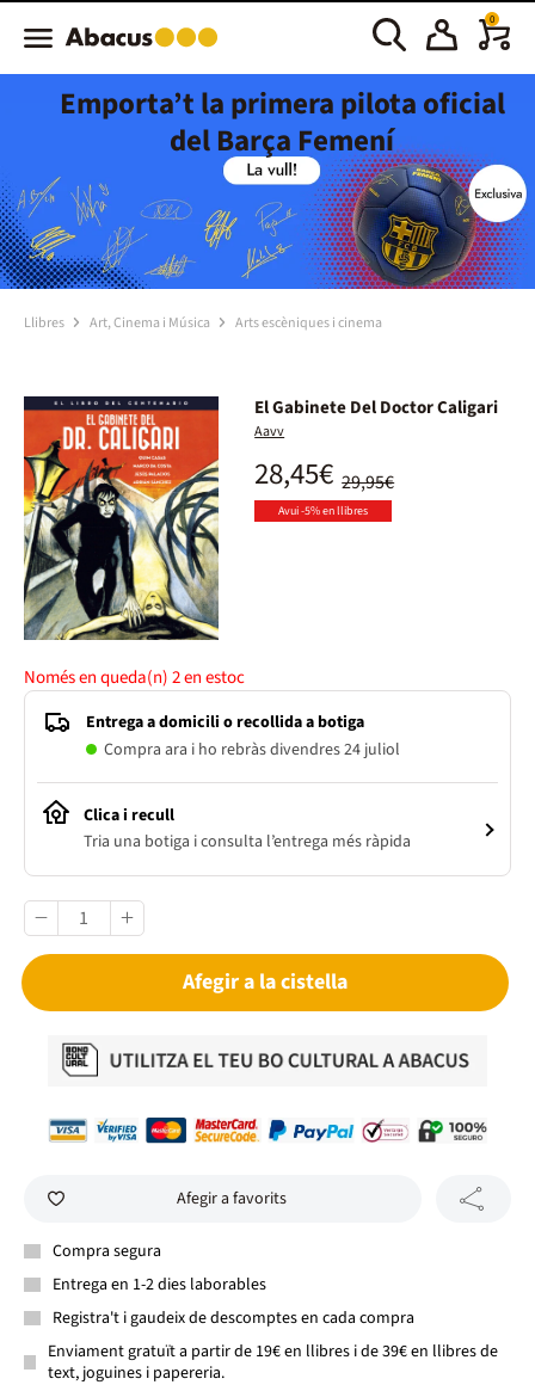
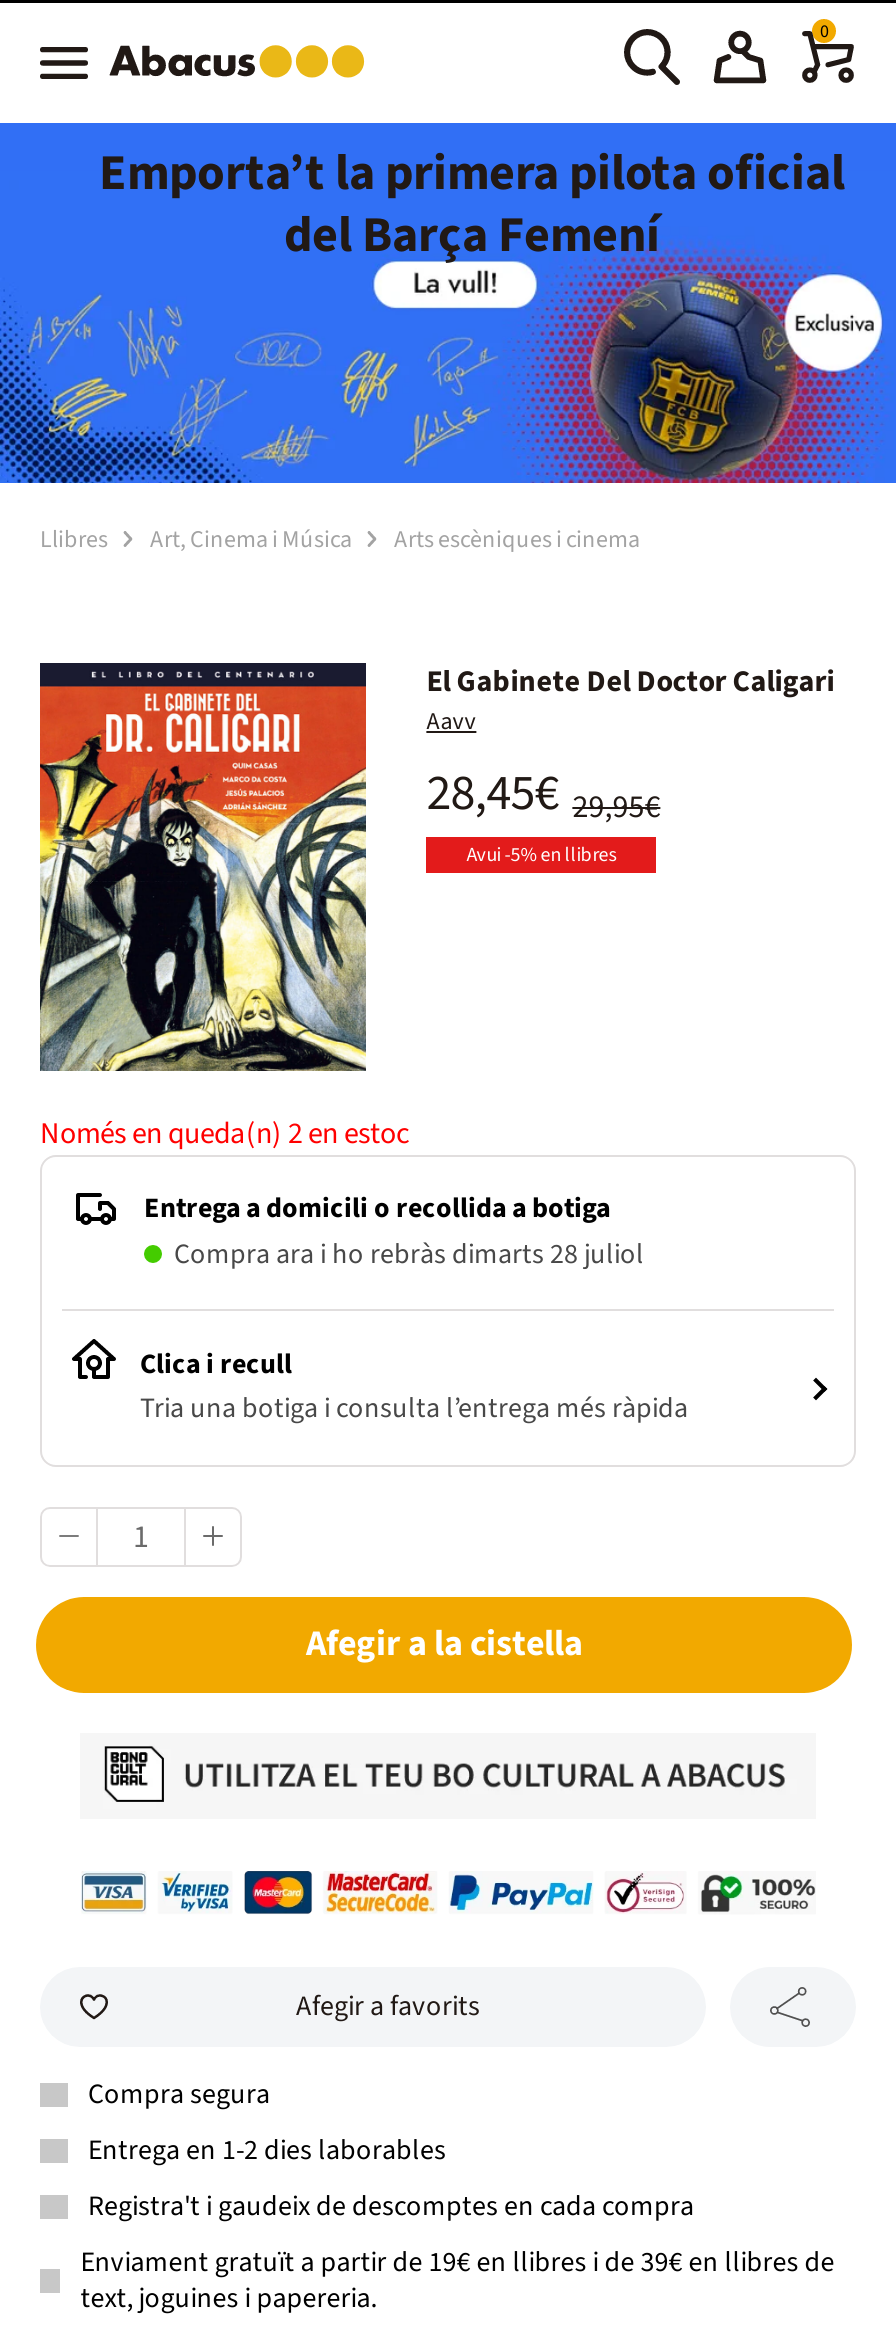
[104,738,400,762] Compra ara i ho rebràs divendres 24 juliol -> [174,1236,644,1276] Compra ara i ho rebràs dimarts 28 juliol

